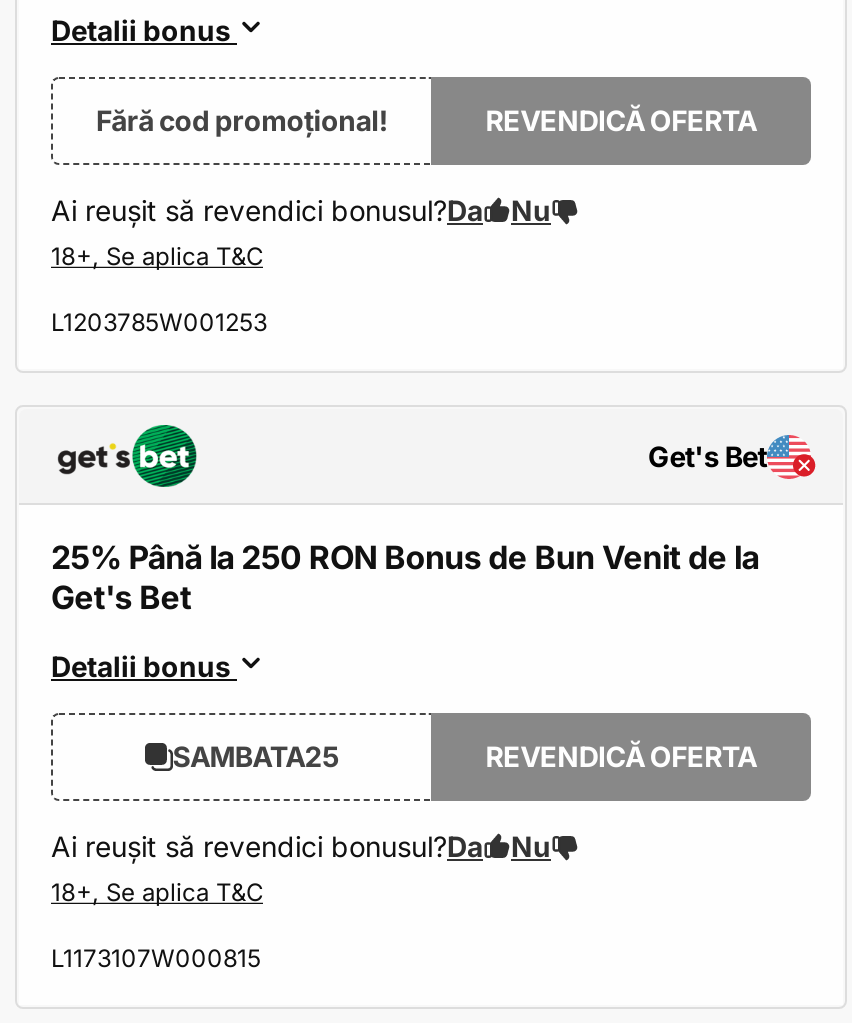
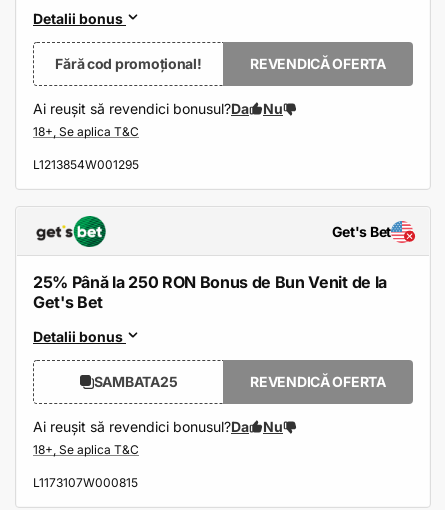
[51,307,267,337] L1203785W001253 -> [33,157,139,172] L1213854W001295

